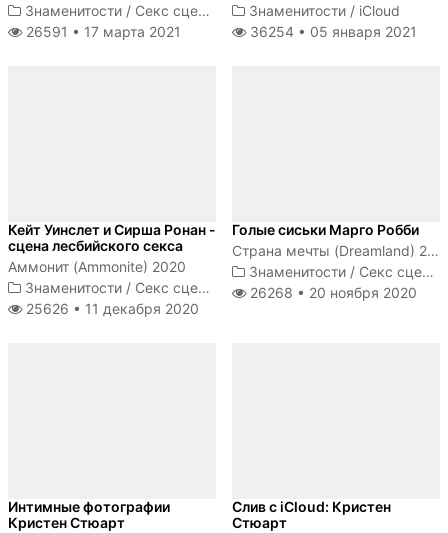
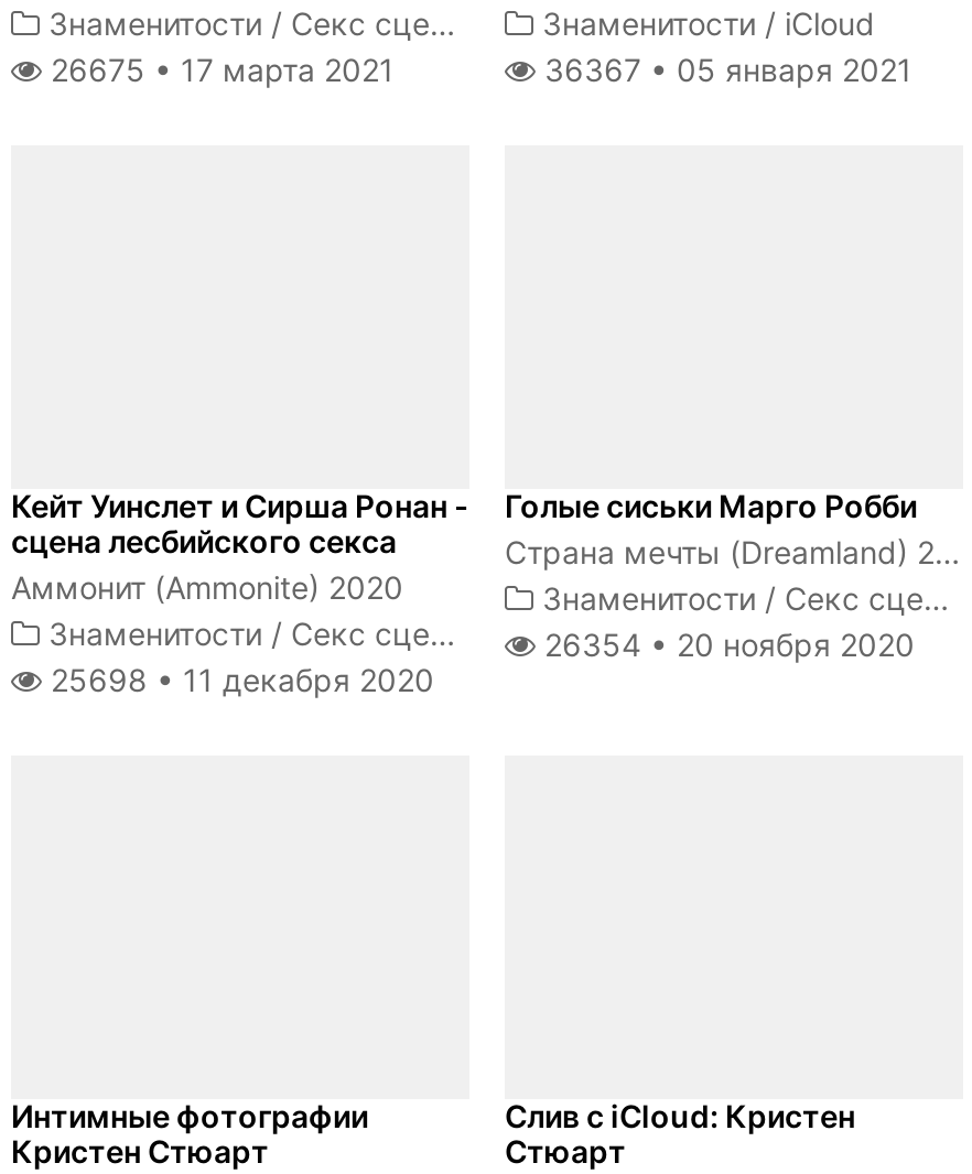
[22,23,181,40] 26591 • 17 марта 2021 -> [42,51,395,88] 26675 • 17 марта 2021
[246,23,417,40] 36254 • 05 января 2021 -> [536,51,912,88] 36367 • 05 января 2021
[246,284,417,301] 26268 • 20 ноября 2020 -> [536,626,915,663] 26354 • 20 ноября 2020
[22,300,199,317] 25626 • 11 декабря 2020 -> [42,661,434,698] 25698 • 11 декабря 2020

